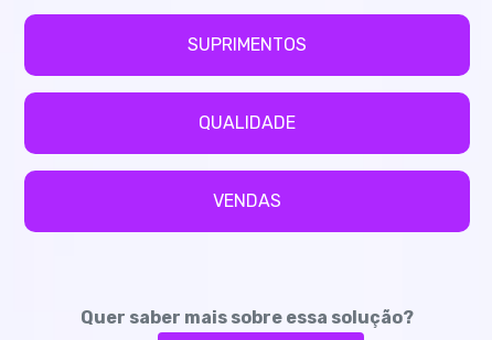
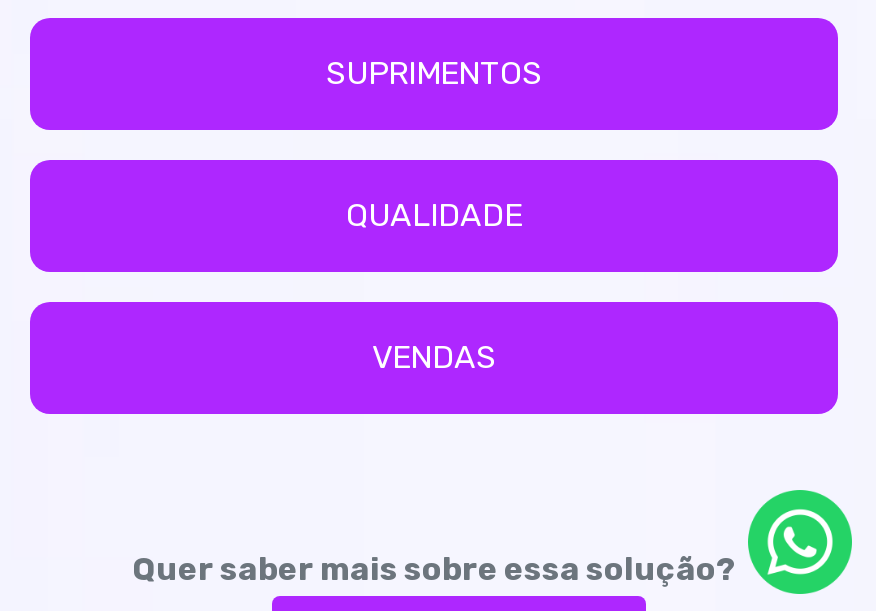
none -> [746,488,854,596] [image]

